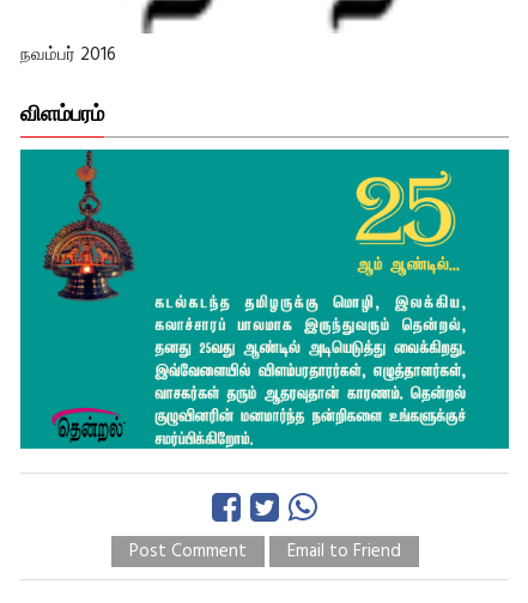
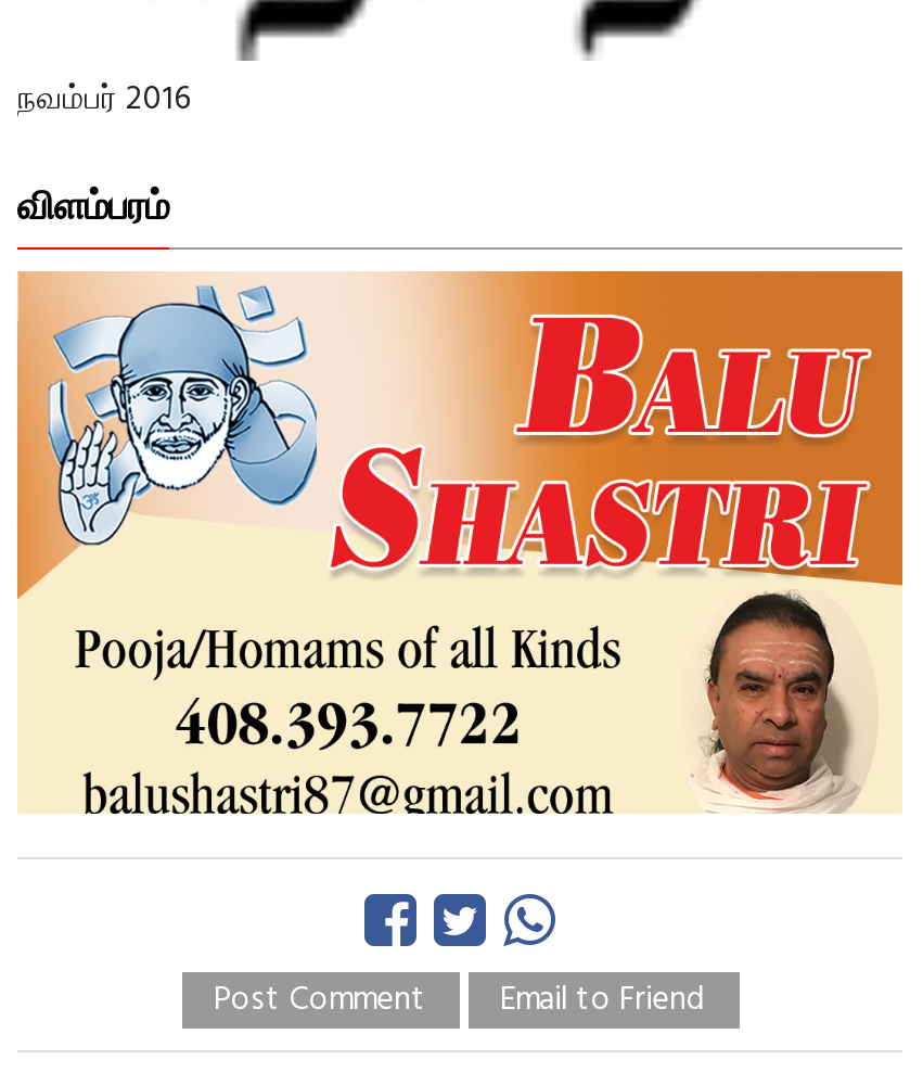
[19,148,510,450] [image] -> [15,269,905,816] [image]

